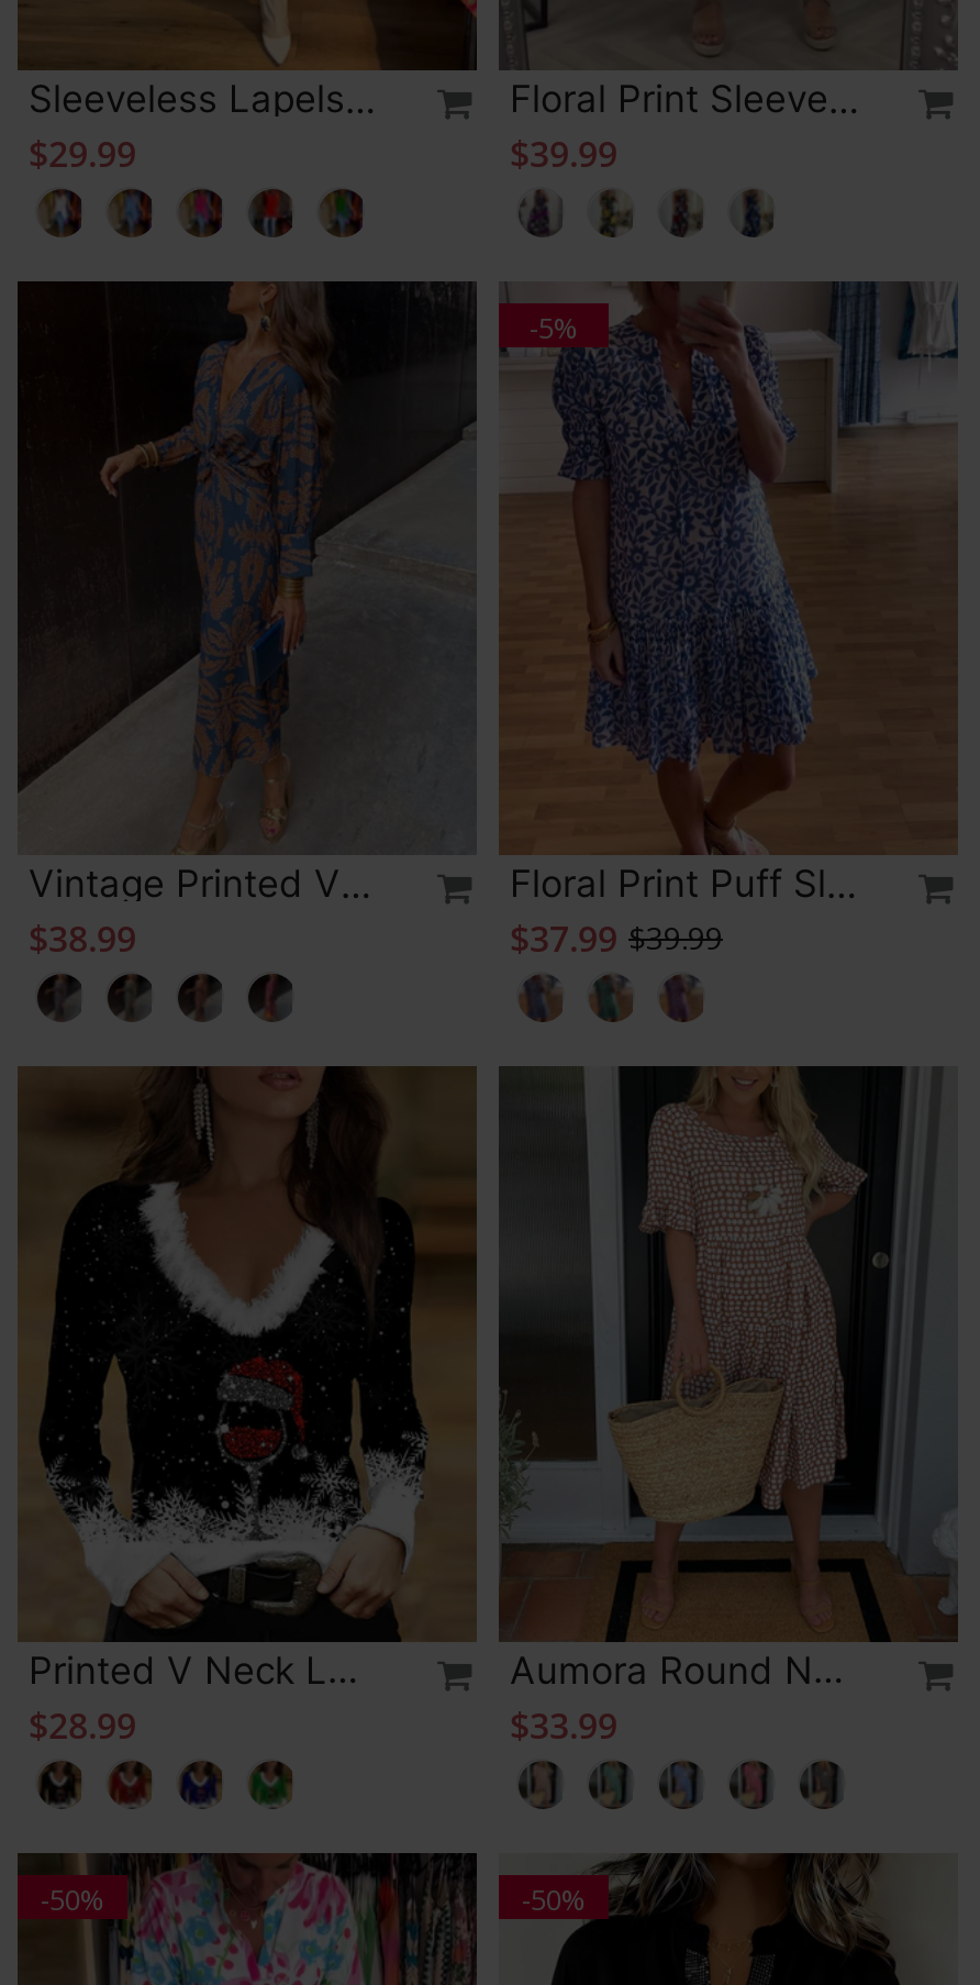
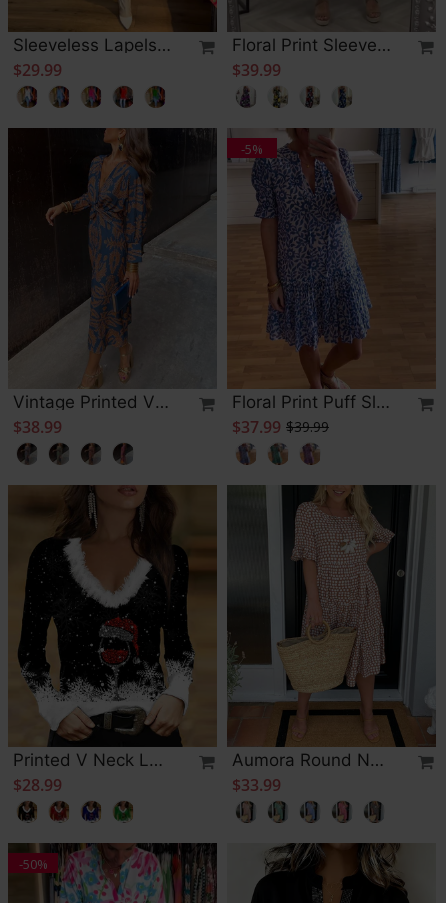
[522,1878,586,1918] -50% -> none

